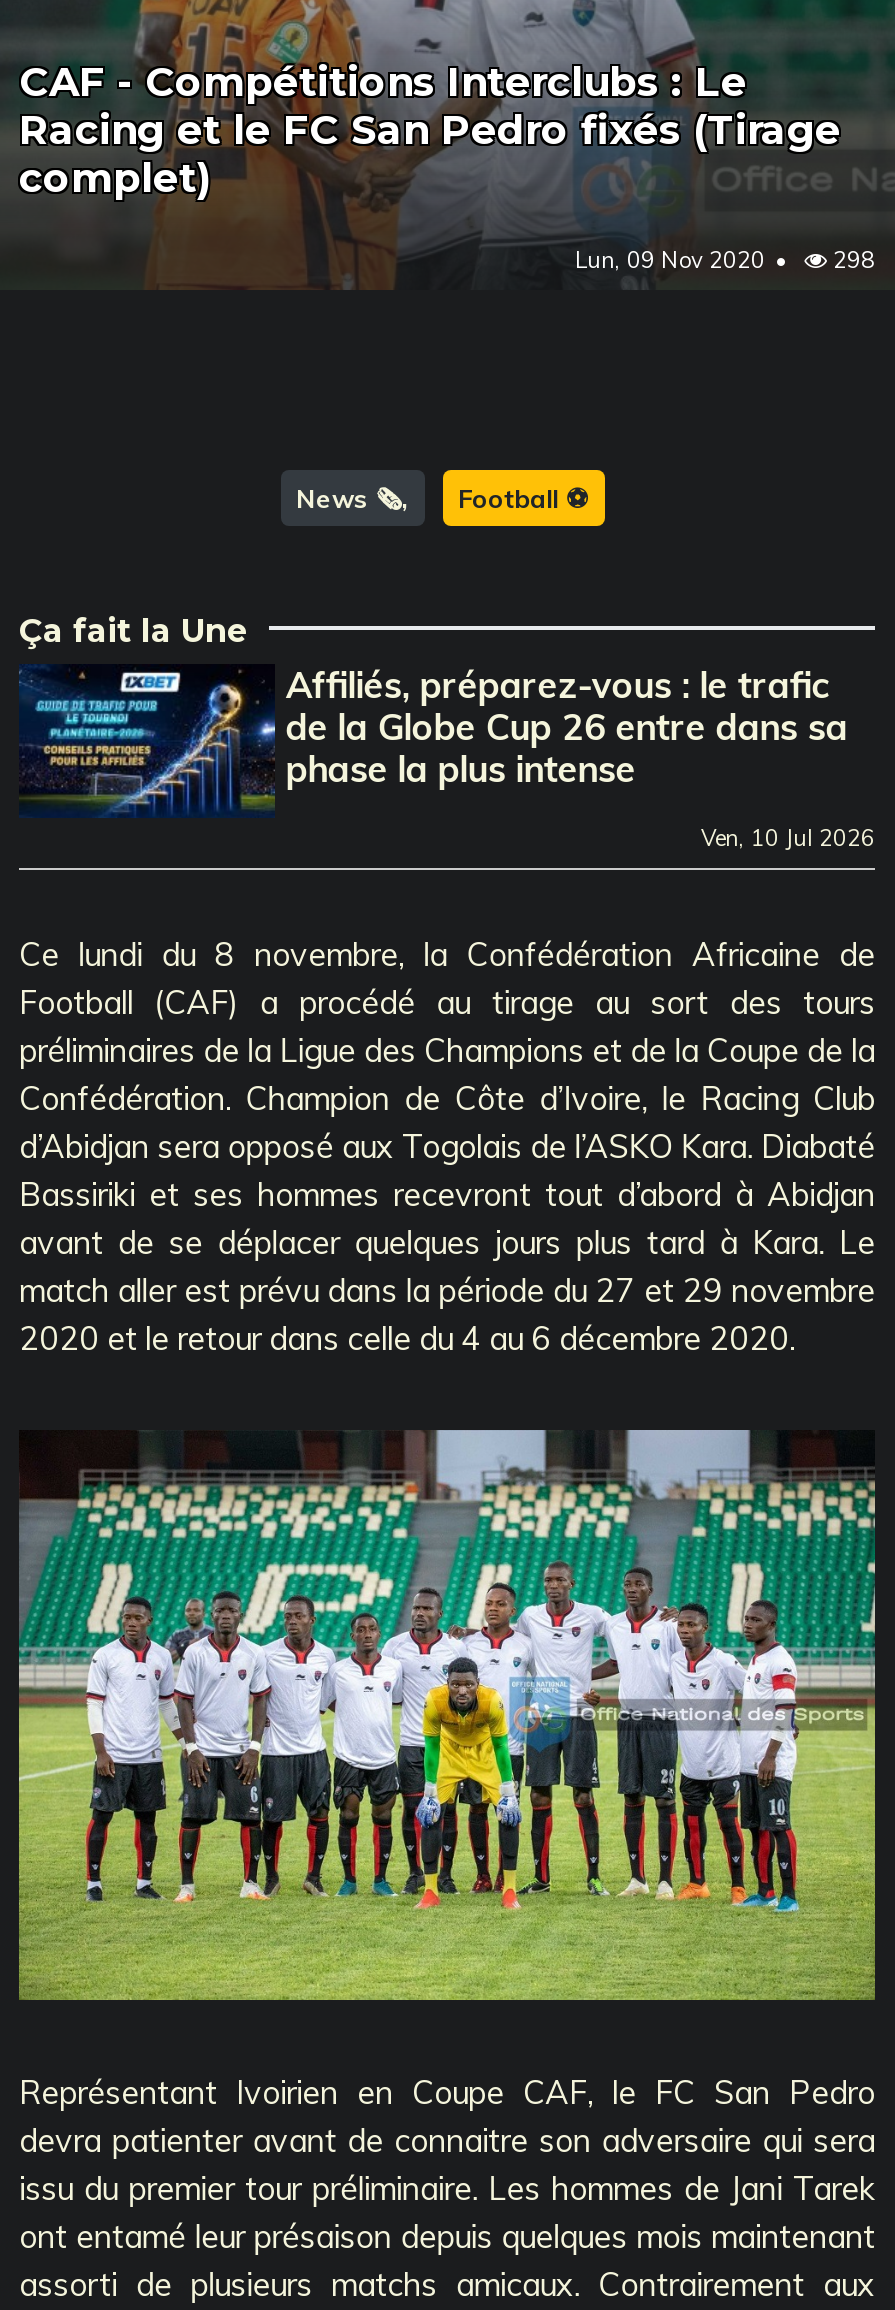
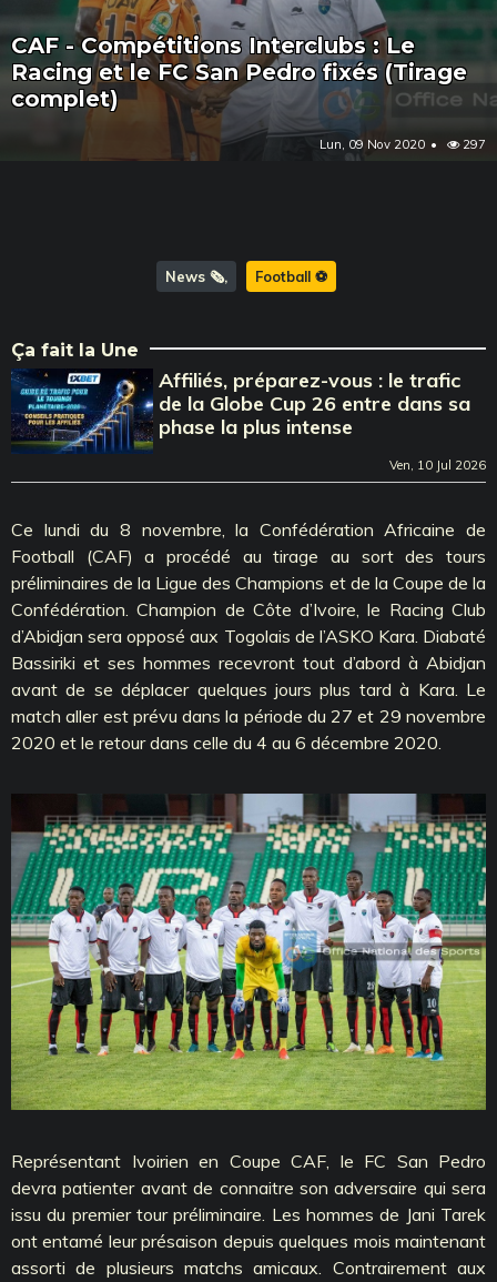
[827,246,875,274] 298 -> [459,136,486,152] 297

